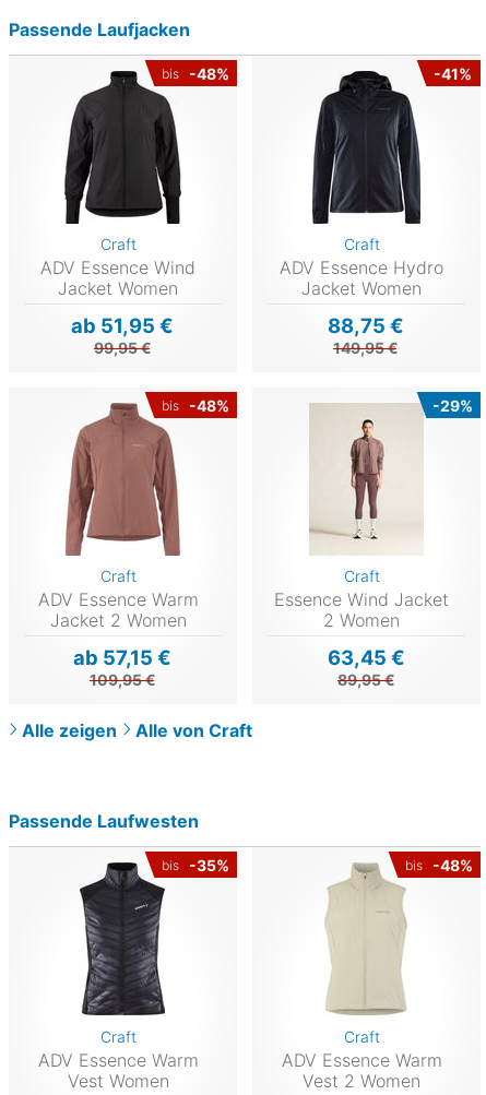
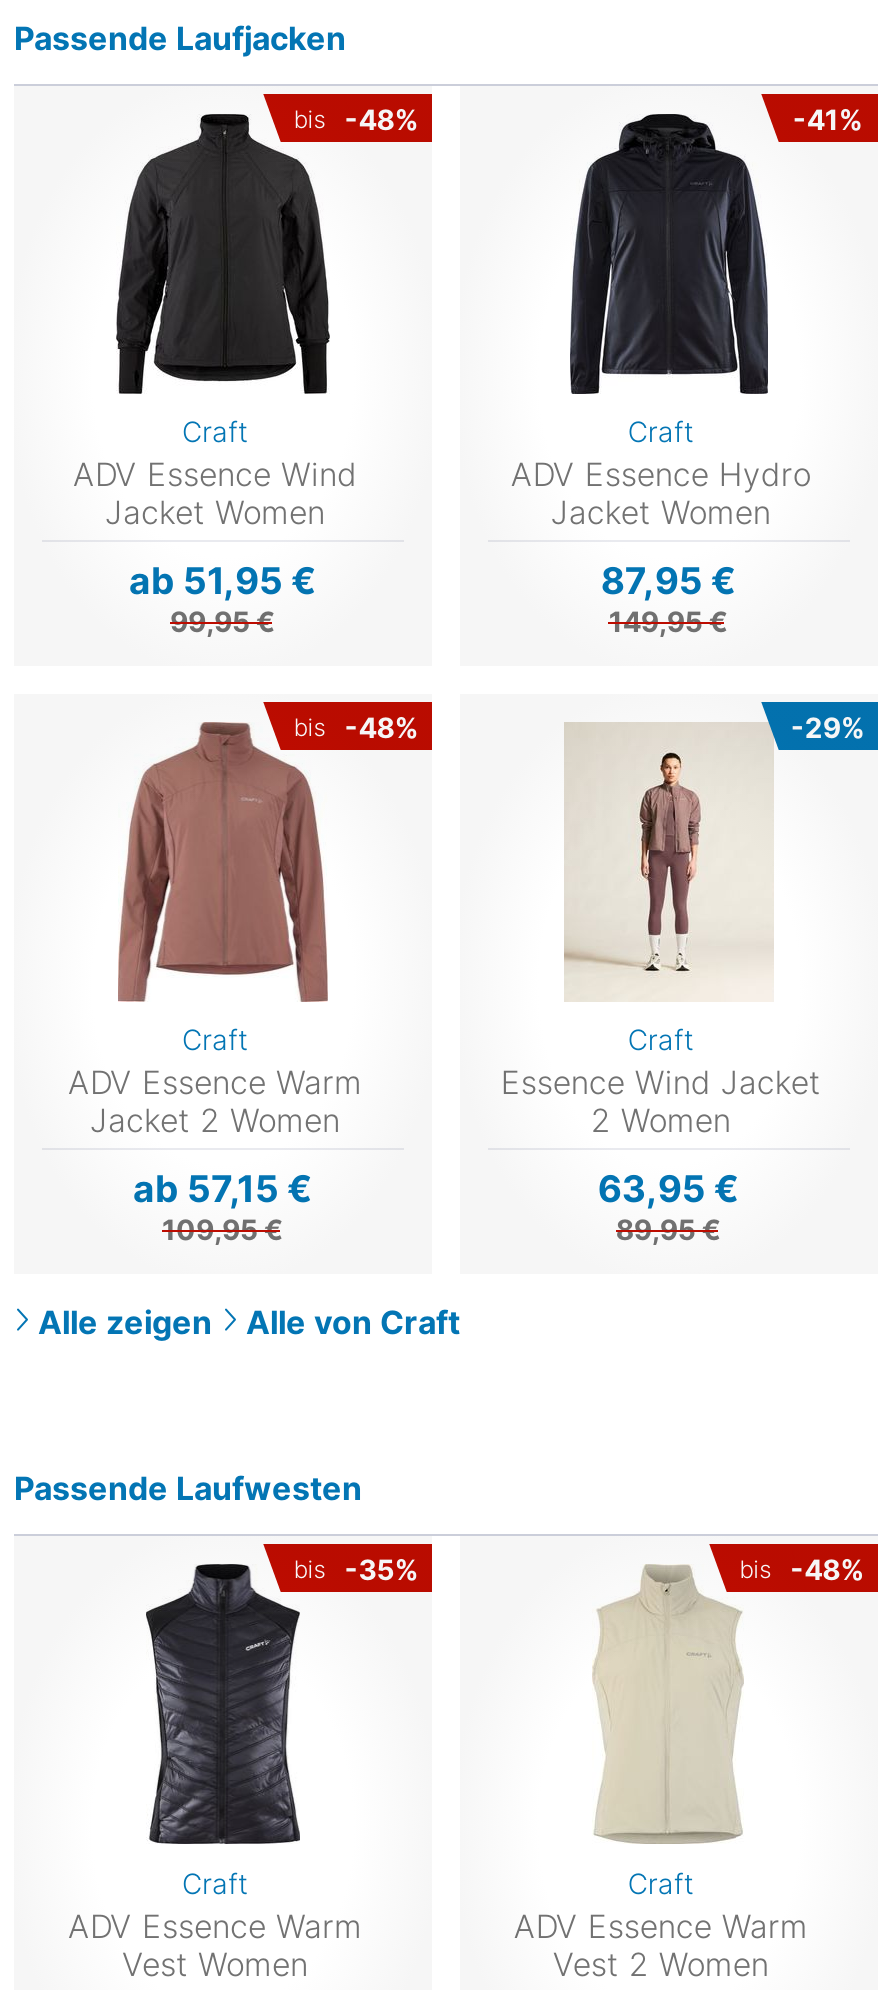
[328,314,405,338] 88,75 € -> [601,558,737,602] 87,95 €
[328,646,405,670] 63,45 € -> [598,1167,740,1211] 63,95 €

